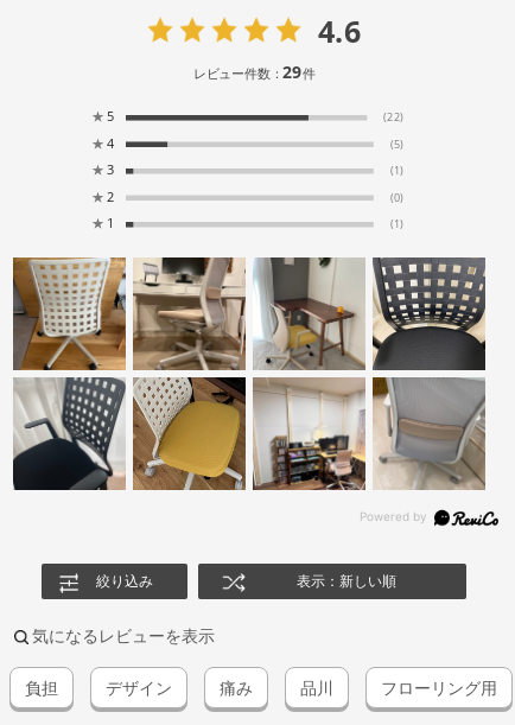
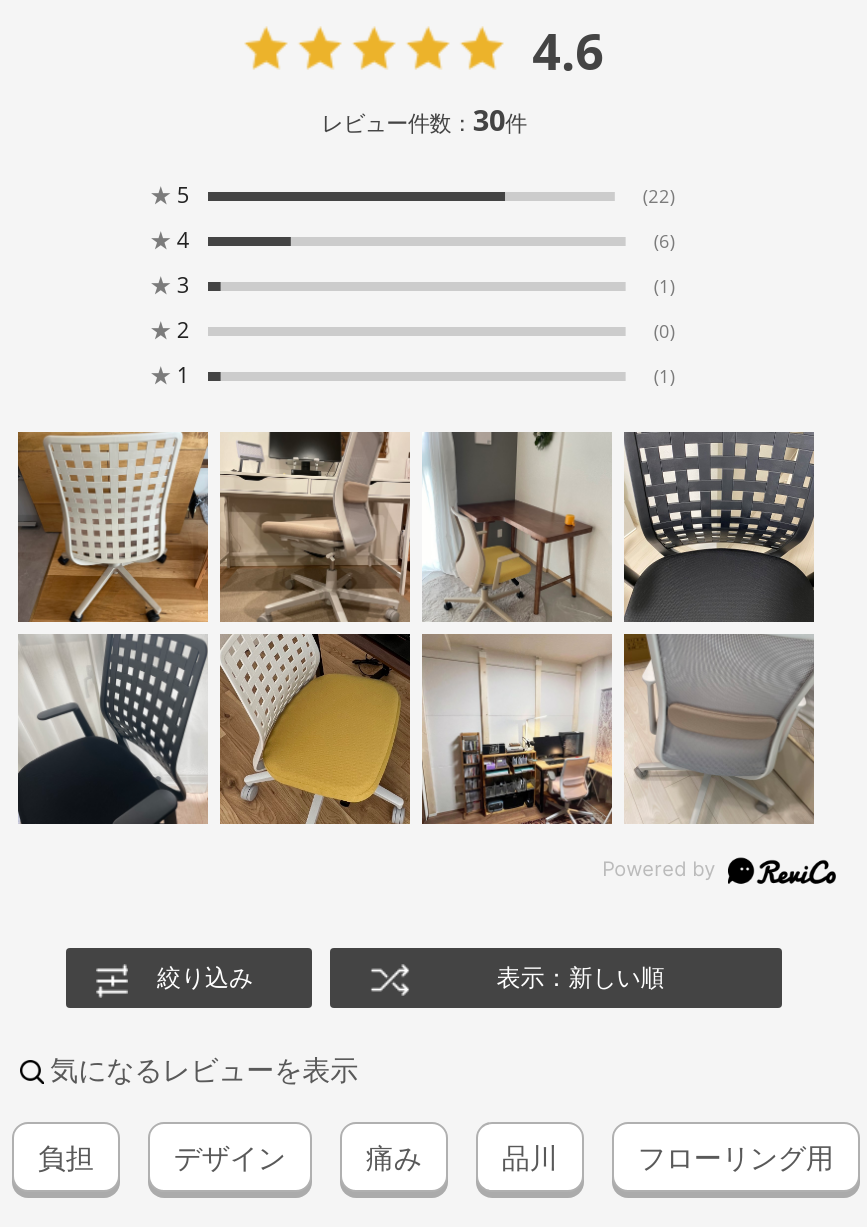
[193,61,315,84] レビュー件数：29件 -> [321,101,527,140] レビュー件数：30件
[390,137,403,152] (5) -> [653,229,675,254] (6)

